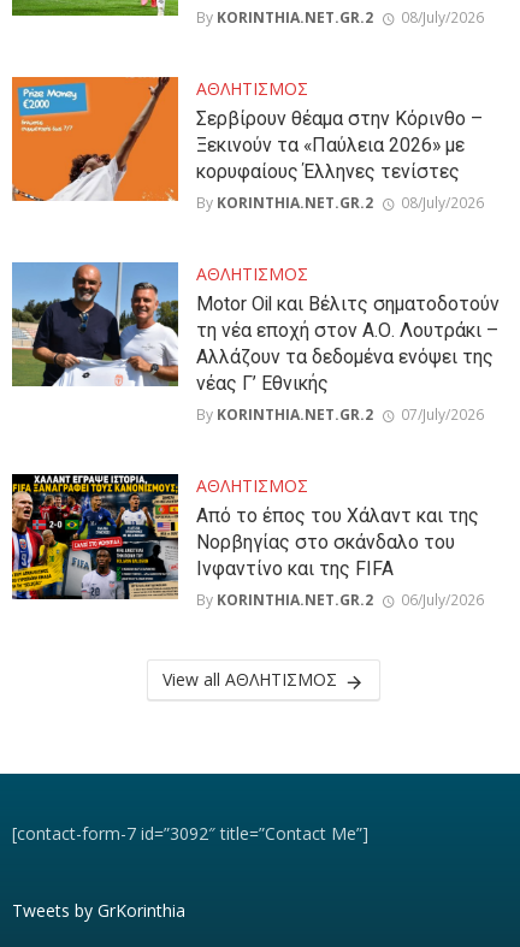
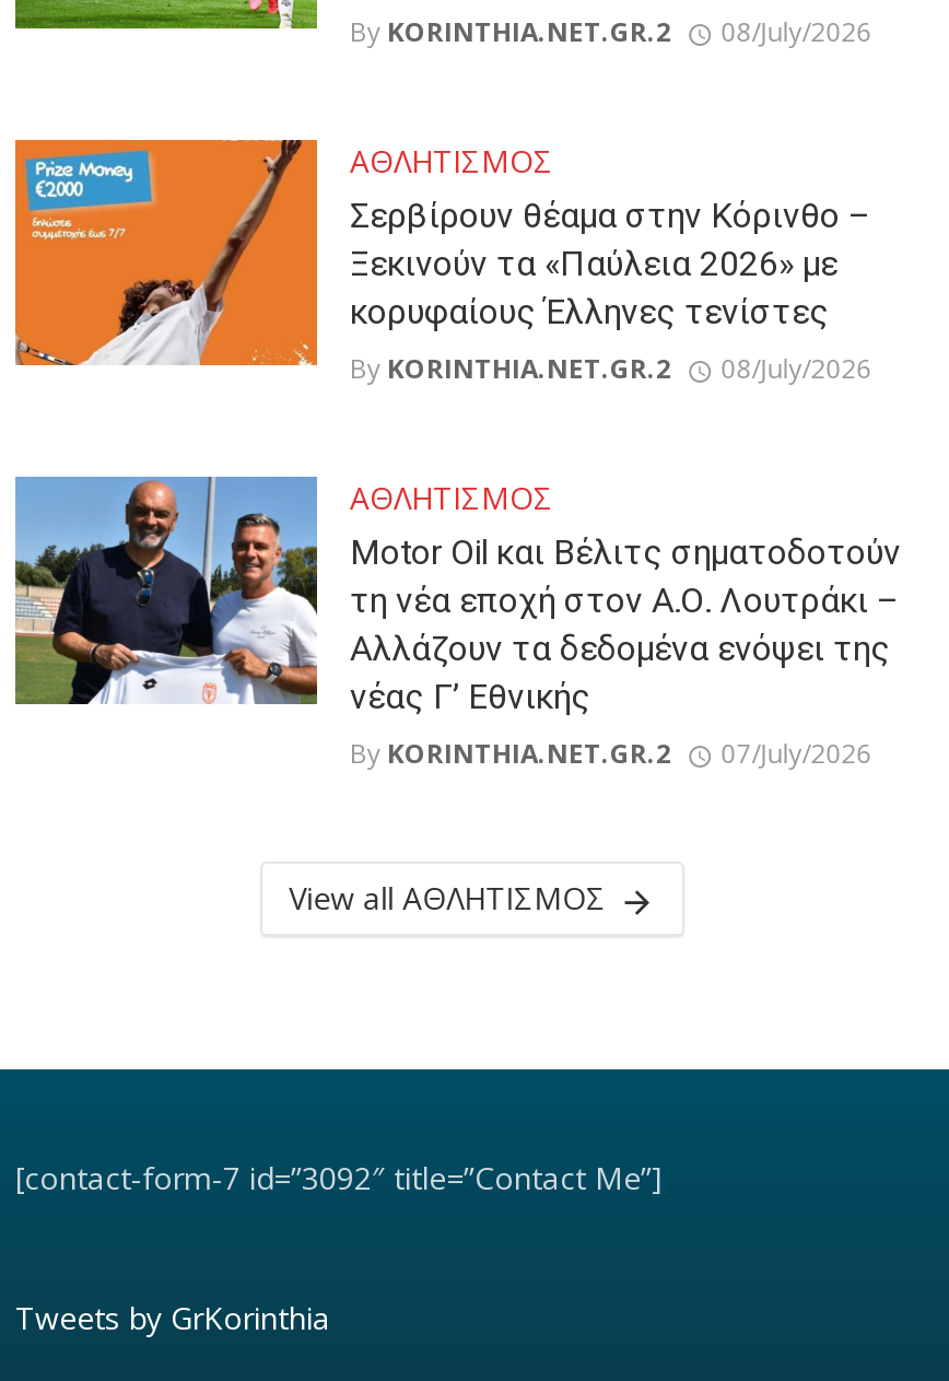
[11,473,484,611] [image] | ΑΘΛΗΤΙΣΜΟΣ | Από το έπος του Χάλαντ και της | Νορβηγίας στο σκάνδαλο του | Ινφαντίνο και της FIFA | By KORINTHIA.NET.GR.2 | 06/July/2026 -> none

